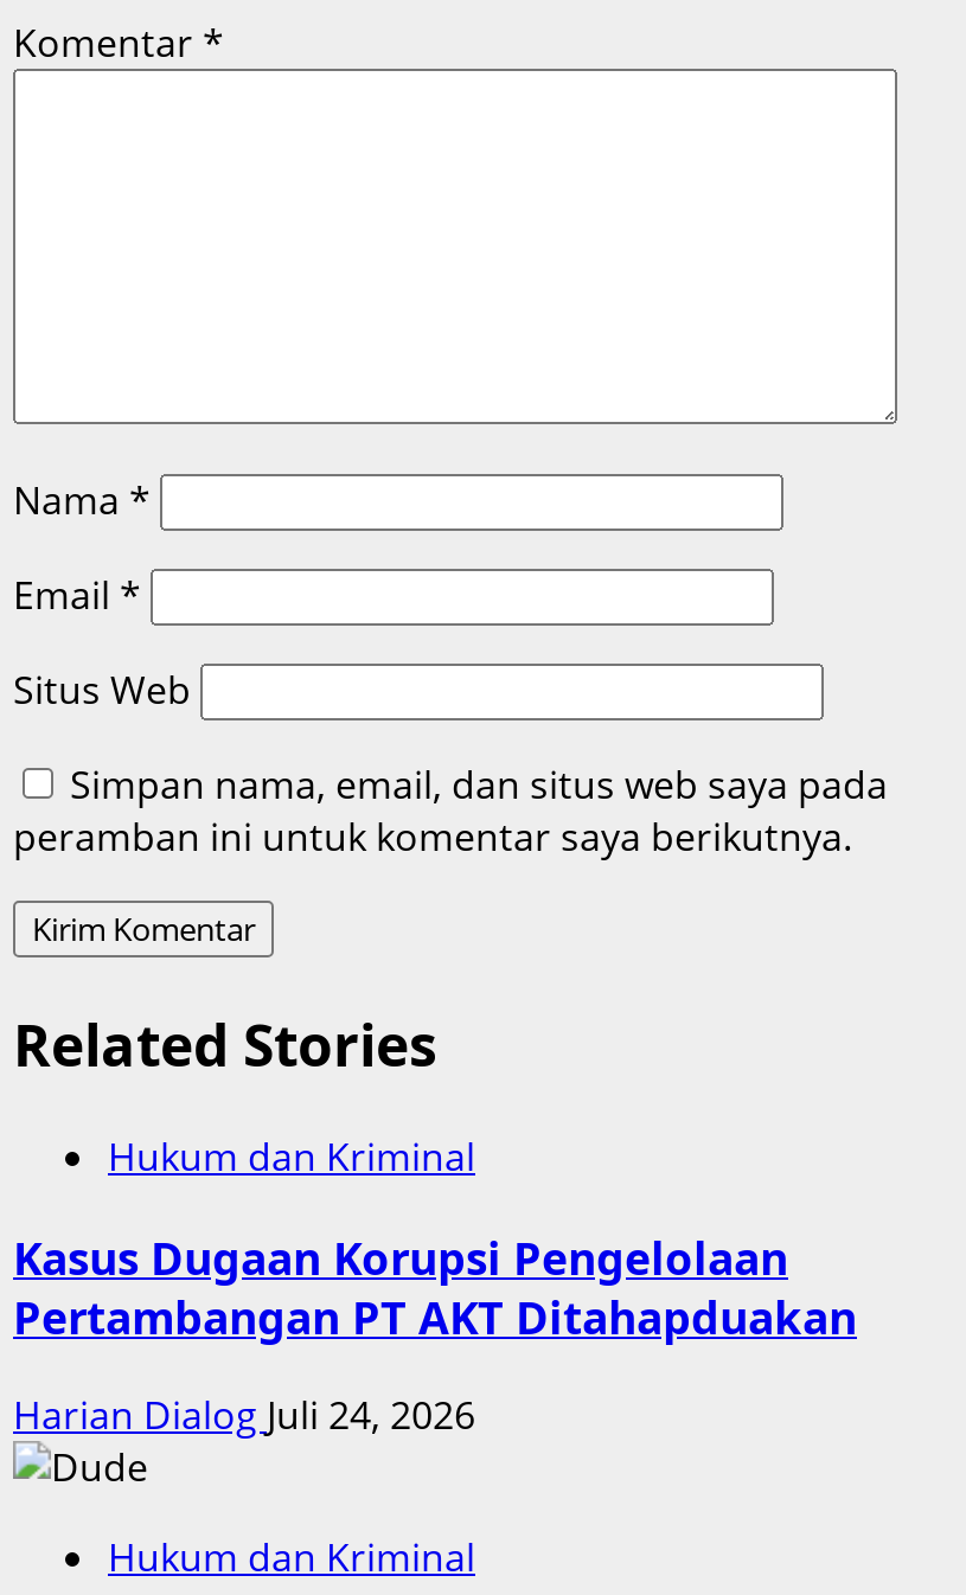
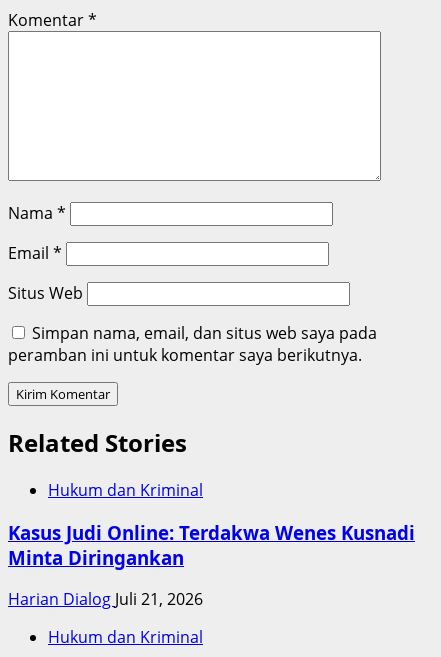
[13,1227,857,1346] Kasus Dugaan Korupsi Pengelolaan | Pertambangan PT AKT Ditahapduakan -> [8,520,415,570] Kasus Judi Online: Terdakwa Wenes Kusnadi | Minta Diringankan
[13,1390,475,1442] Harian Dialog Juli 24, 2026 -> [8,588,203,610] Harian Dialog Juli 21, 2026

